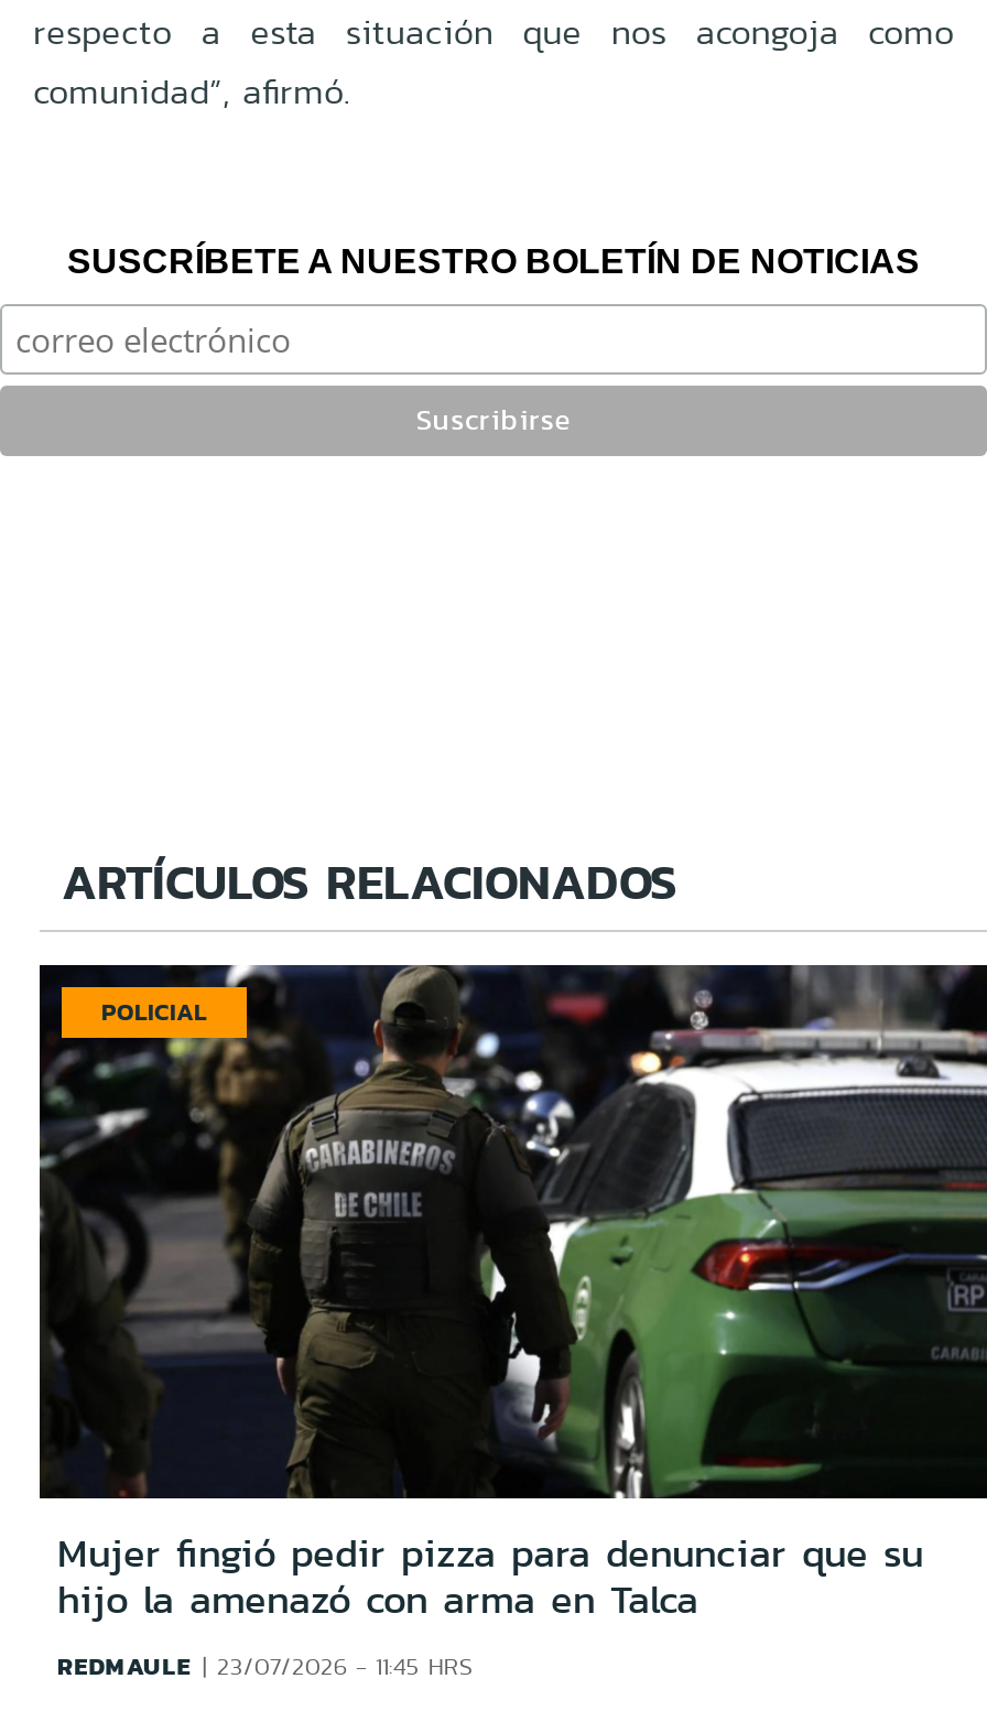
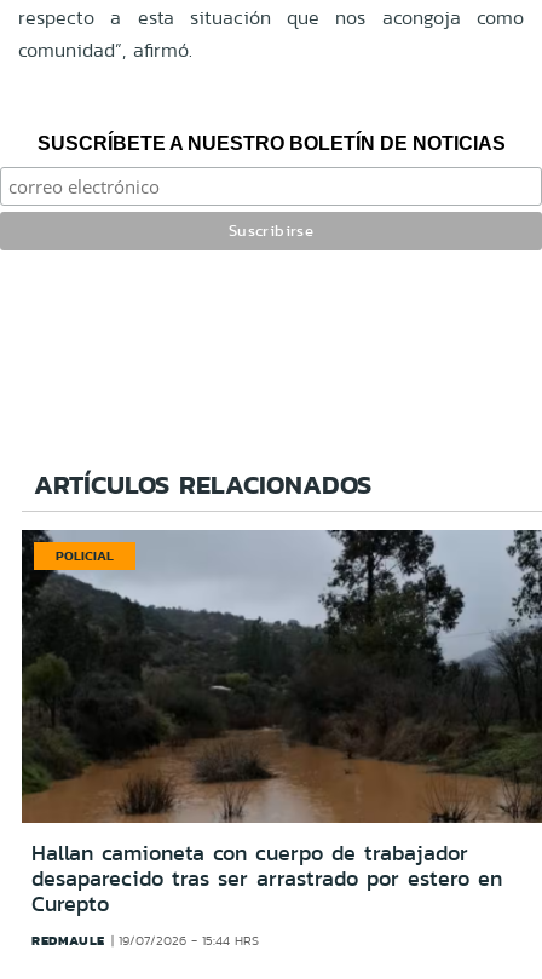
[40,963,980,1628] [image] | Mujer fingió pedir pizza para denunciar que su | hijo la amenazó con arma en Talca -> [22,529,538,920] [image] | Hallan camioneta con cuerpo de trabajador | desaparecido tras ser arrastrado por estero en | Curepto
[57,1648,472,1683] REDMAULE 23/07/2026 - 11:45 HRS -> [31,931,259,950] REDMAULE 19/07/2026 - 15:44 HRS

